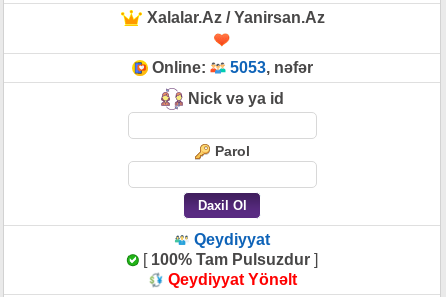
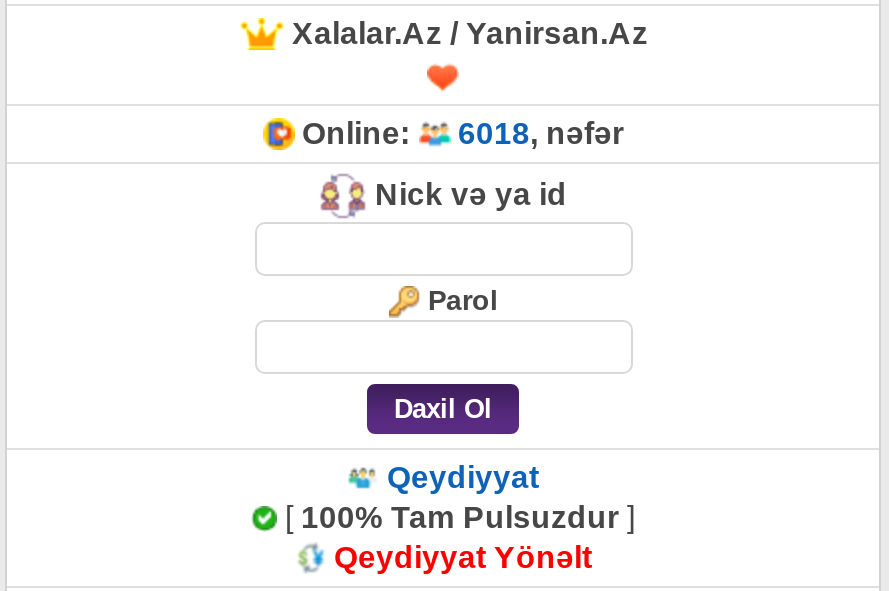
[151,59,312,76] Online: 5053, nəfər -> [302,116,624,150] Online: 6018, nəfər

